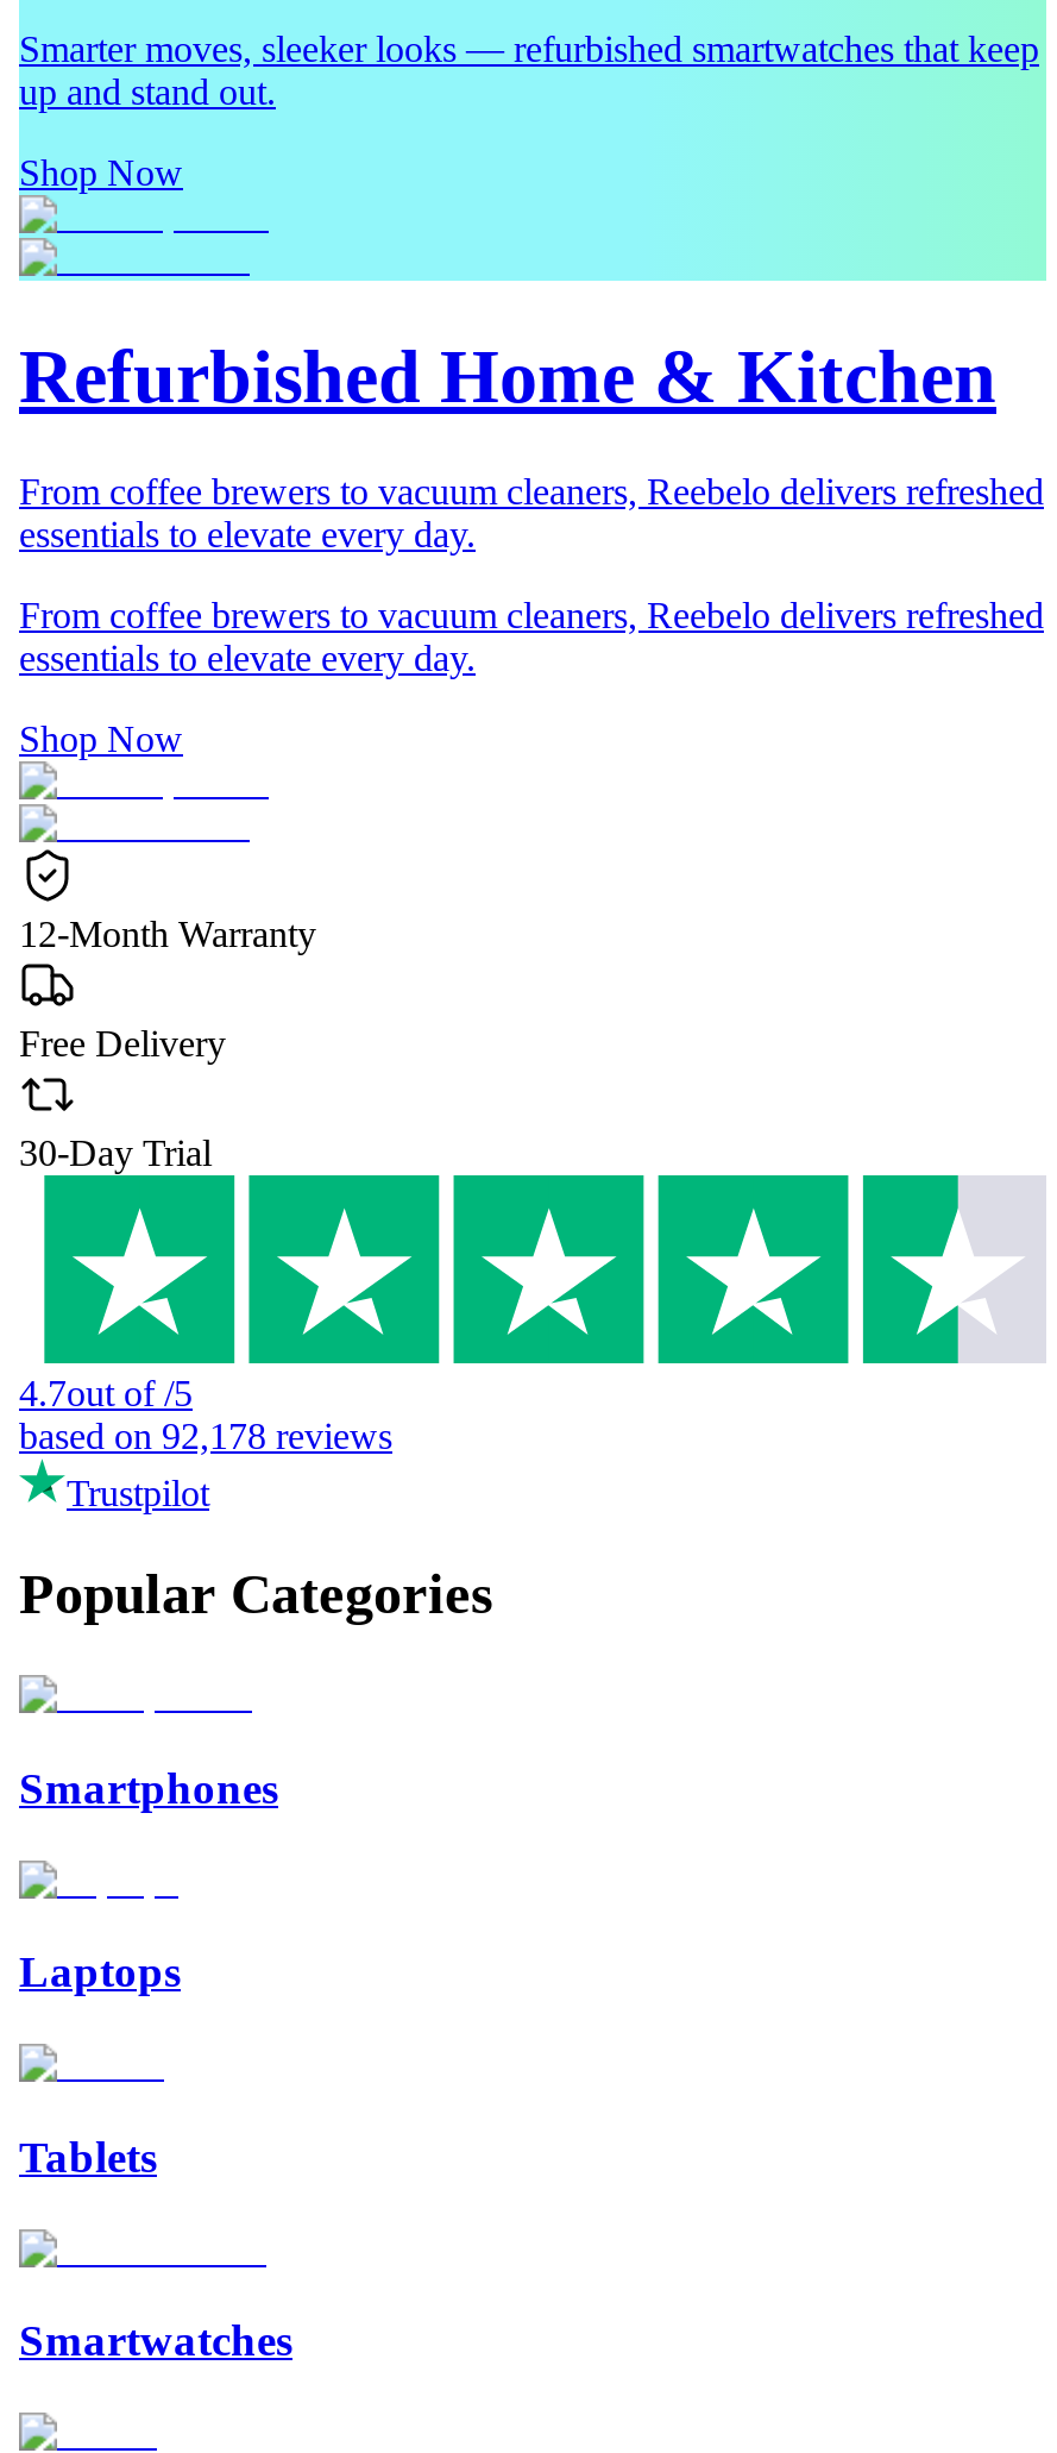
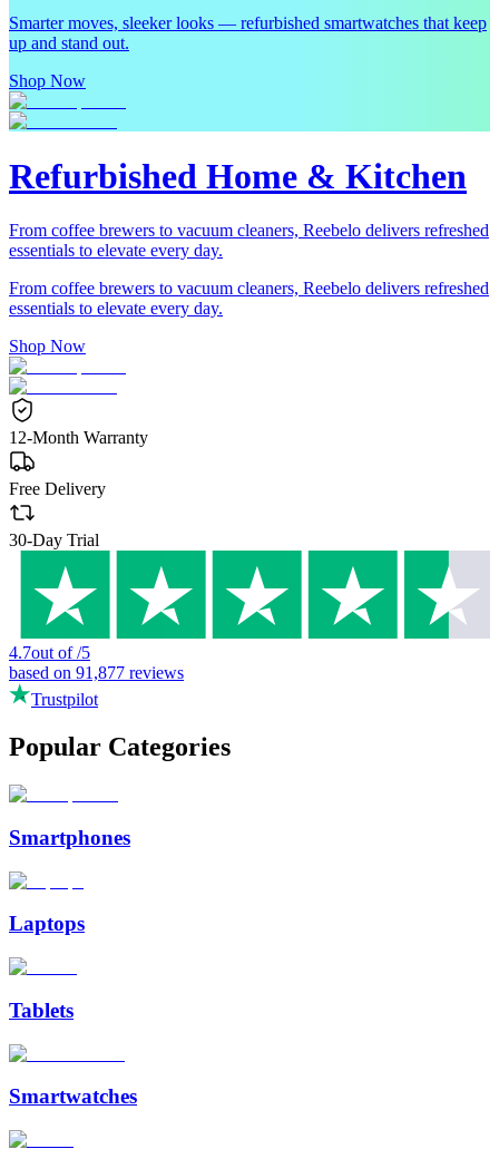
[19,1417,392,1457] based on 92,178 reviews -> [9,664,184,682] based on 91,877 reviews

